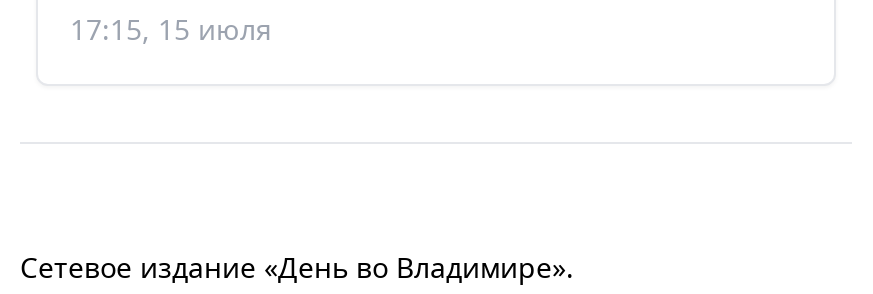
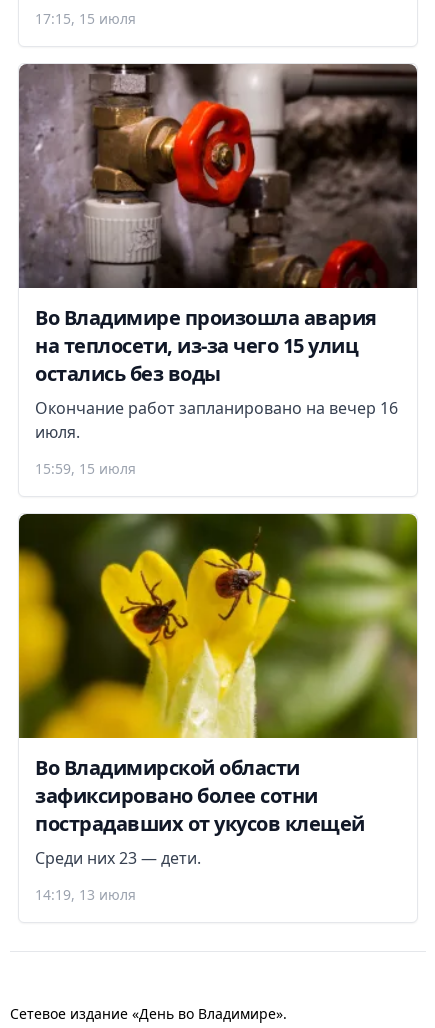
none -> [18,63,418,478] [image] | Во Владимире произошла авария | на теплосети, из-за чего 15 улиц | остались без воды | Окончание работ запланировано на вечер 16 | июля. | 15:59, 15 июля
none -> [18,513,418,904] [image] | Во Владимирской области | зафиксировано более сотни | пострадавших от укусов клещей | Среди них 23 — дети. | 14:19, 13 июля

